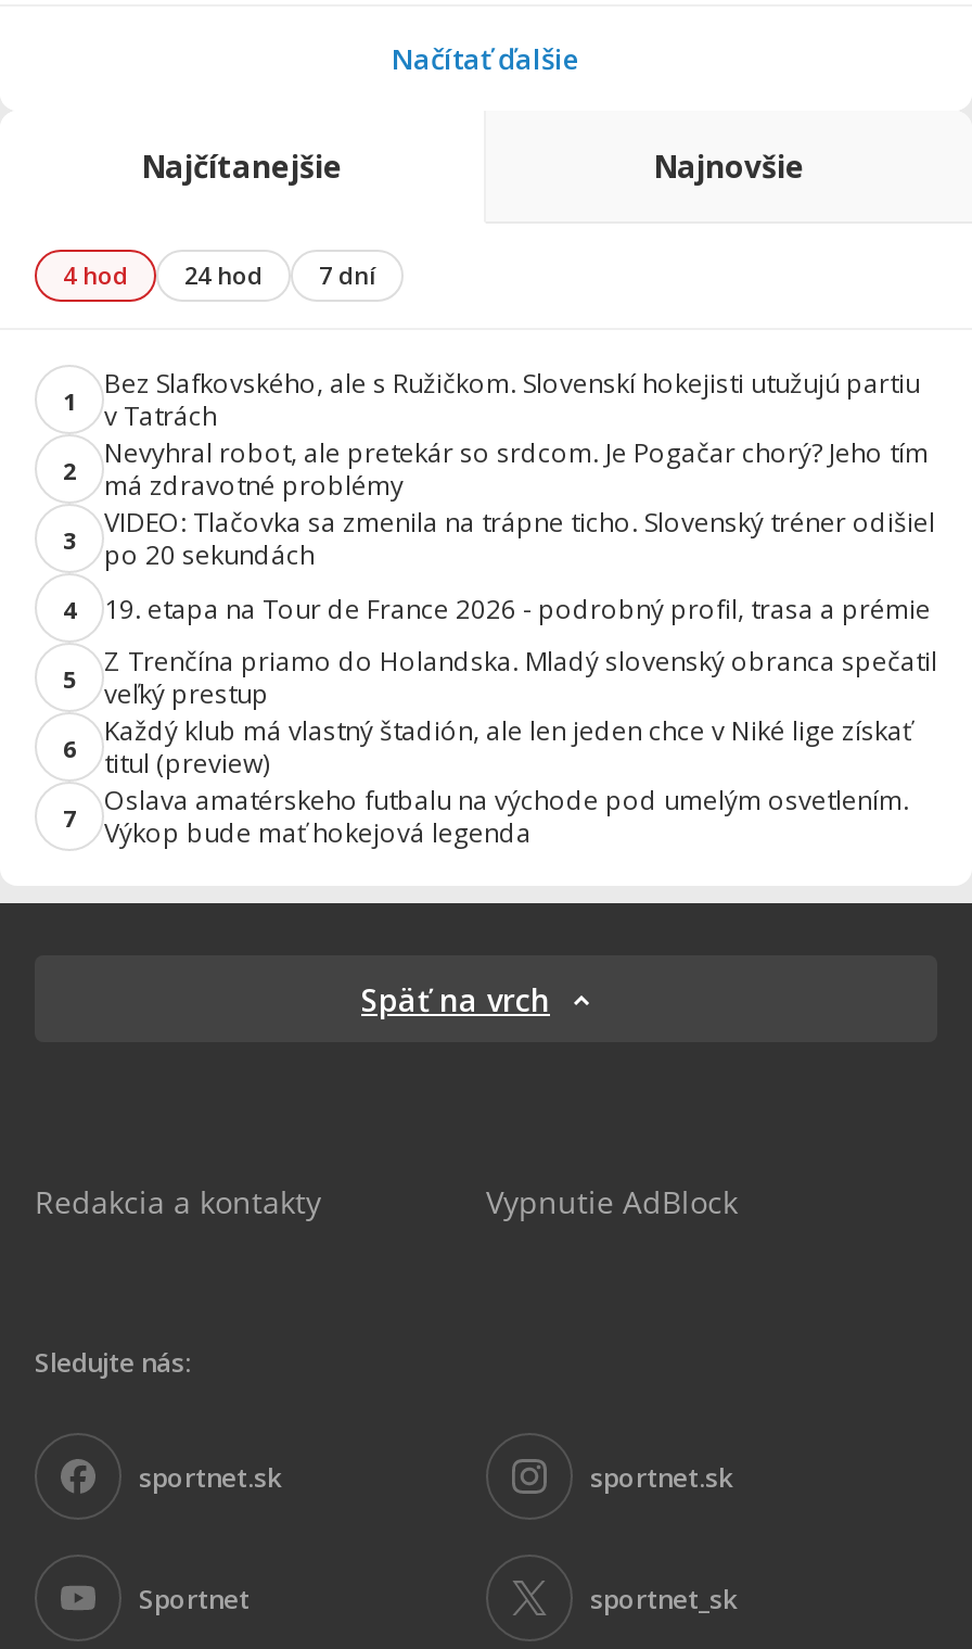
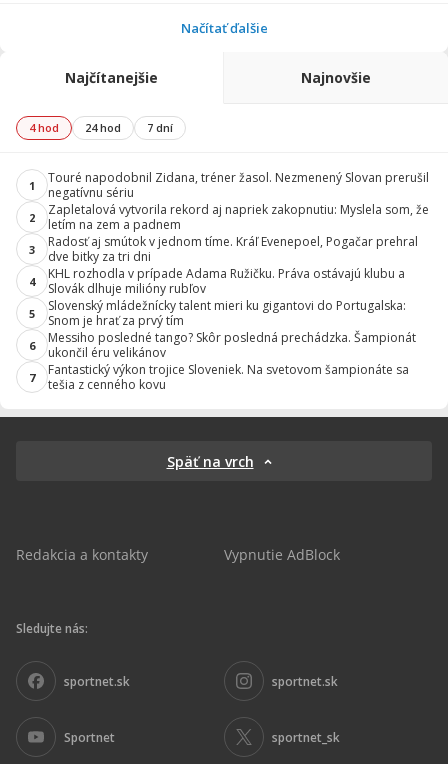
[104,365,920,434] Bez Slafkovského, ale s Ružičkom. Slovenskí hokejisti utužujú partiu | v Tatrách -> [48,169,429,201] Touré napodobnil Zidana, tréner žasol. Nezmenený Slovan prerušil | negatívnu sériu
[104,434,929,504] Nevyhral robot, ale pretekár so srdcom. Je Pogačar chorý? Jeho tím | má zdravotné problémy -> [48,201,429,233] Zapletalová vytvorila rekord aj napriek zakopnutiu: Myslela som, že | letím na zem a padnem
[104,504,935,573] VIDEO: Tlačovka sa zmenila na trápne ticho. Slovenský tréner odišiel | po 20 sekundách -> [48,233,418,265] Radosť aj smútok v jednom tíme. Kráľ Evenepoel, Pogačar prehral | dve bitky za tri dni
[104,589,931,626] 19. etapa na Tour de France 2026 - podrobný profil, trasa a prémie -> [48,265,405,297] KHL rozhodla v prípade Adama Ružičku. Práva ostávajú klubu a | Slovák dlhuje milióny rubľov
[104,643,937,712] Z Trenčína priamo do Holandska. Mladý slovenský obranca spečatil | veľký prestup -> [48,297,406,329] Slovenský mládežnícky talent mieri ku gigantovi do Portugalska: | Snom je hrať za prvý tím
[104,712,911,782] Každý klub má vlastný štadión, ale len jeden chce v Niké lige získať | titul (preview) -> [48,329,416,361] Messiho posledné tango? Skôr posledná prechádzka. Šampionát | ukončil éru velikánov
[104,782,909,851] Oslava amatérskeho futbalu na východe pod umelým osvetlením. | Výkop bude mať hokejová legenda -> [48,361,409,393] Fantastický výkon trojice Sloveniek. Na svetovom šampionáte sa | tešia z cenného kovu

